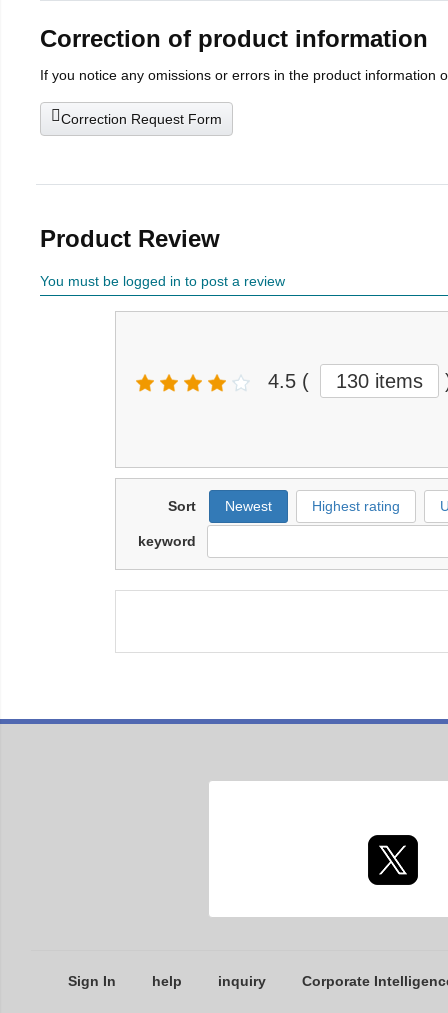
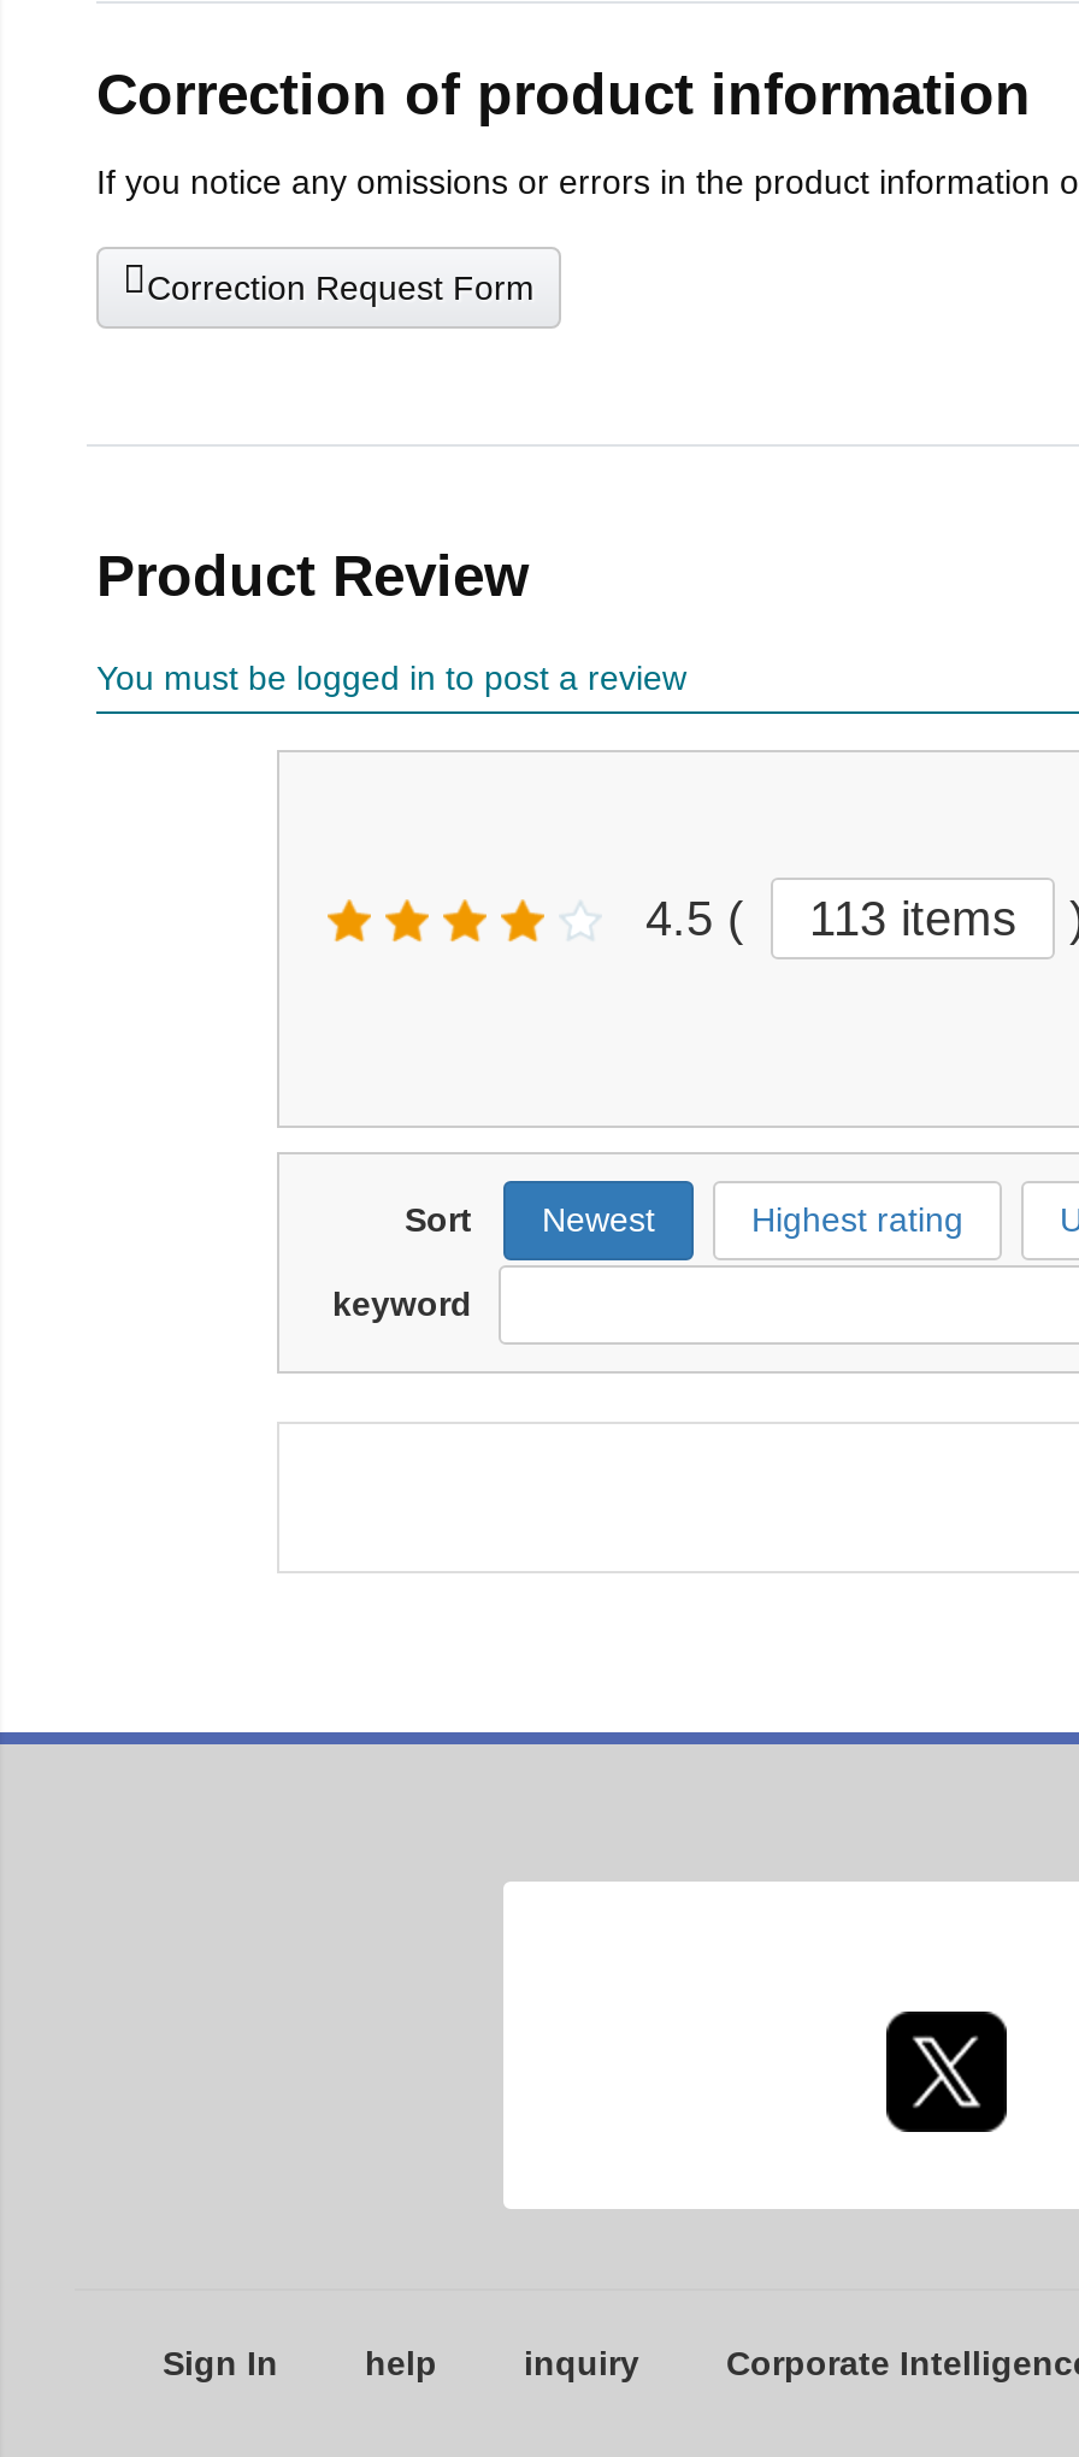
[336,370,423,392] 130 items -> [809,891,1016,944] 113 items

